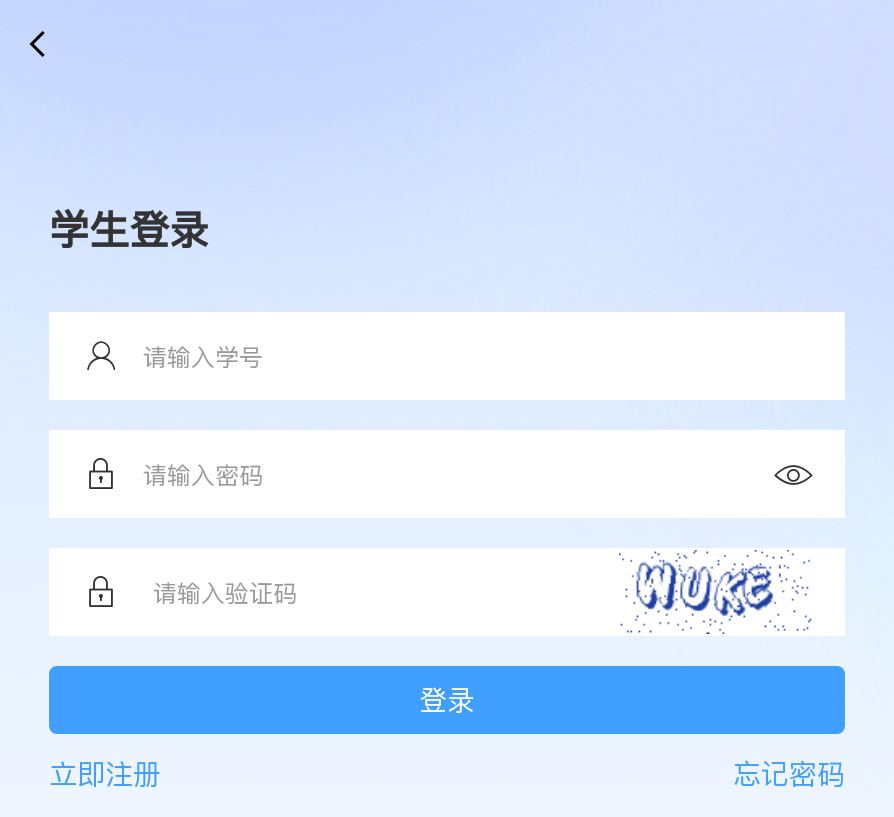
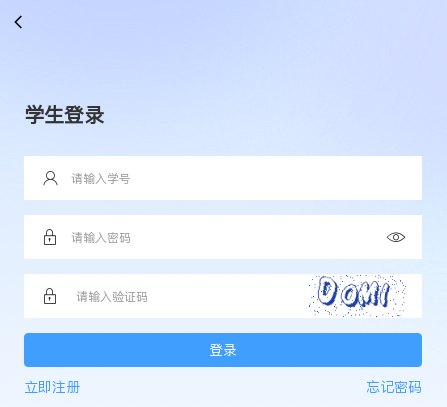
[641,552,799,628] [image] -> [308,275,406,317] [image]

